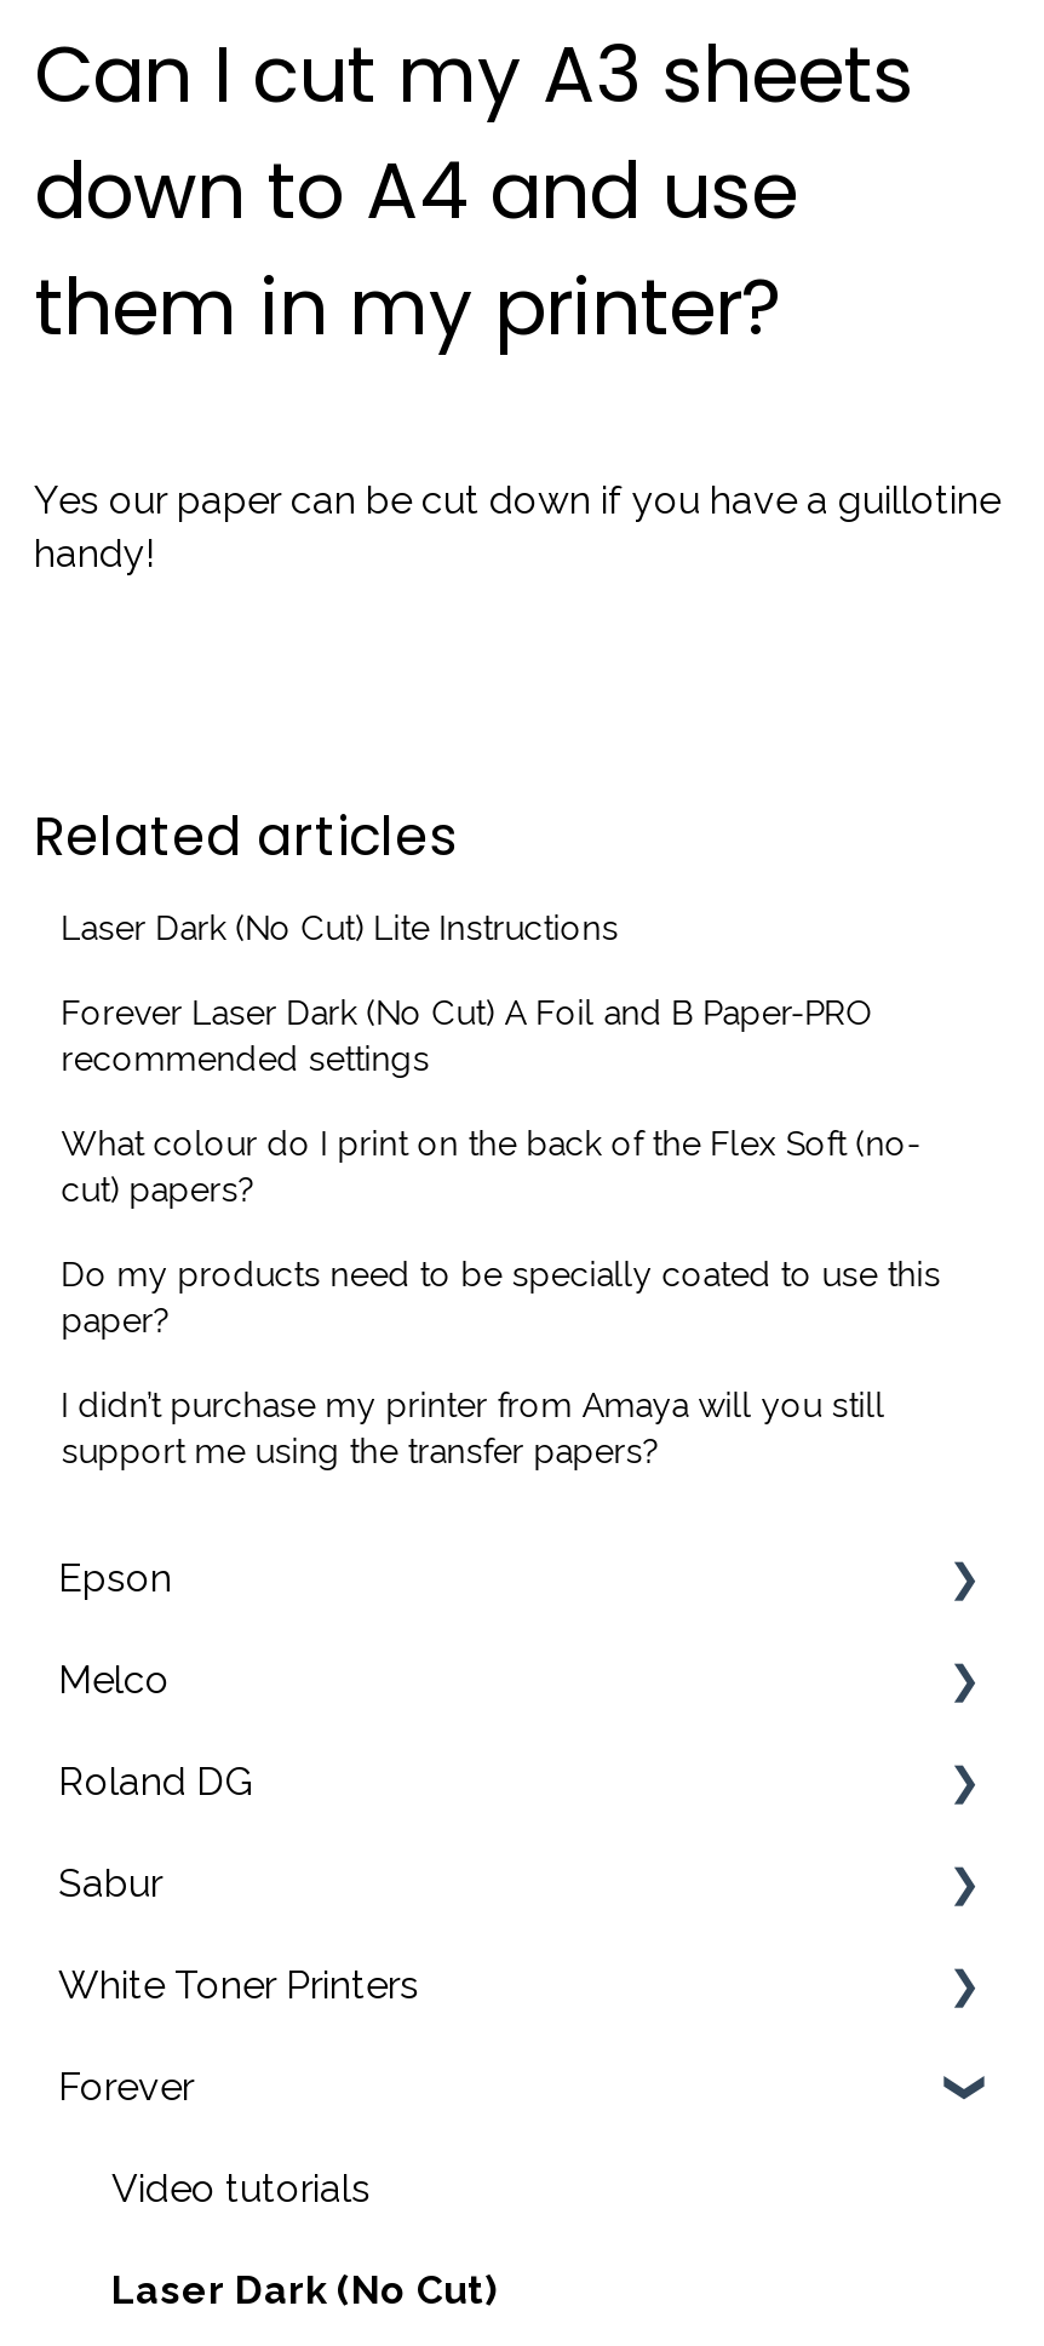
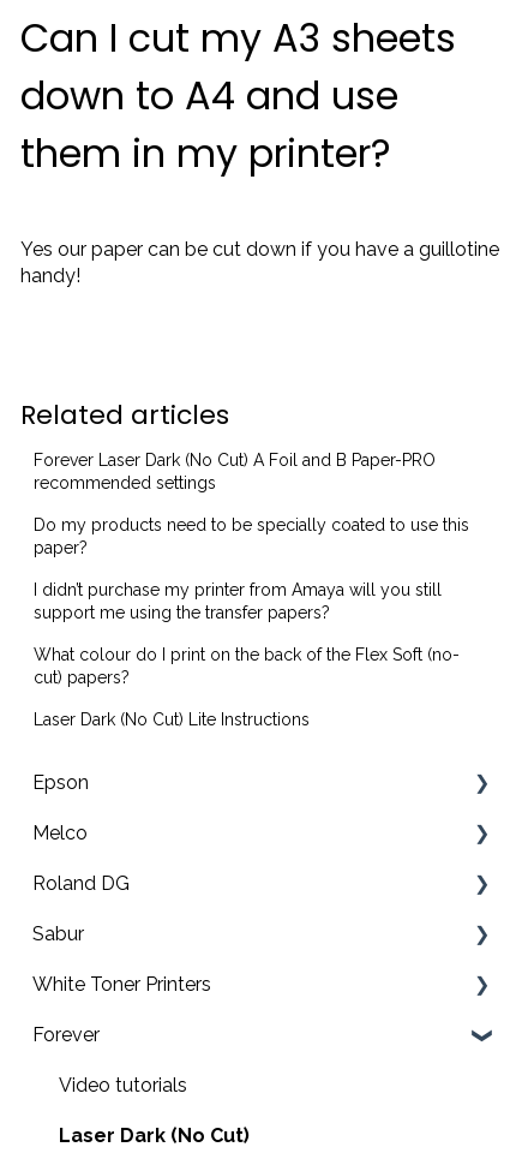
moved [61,907,618,946] -> [34,710,310,729]: Laser Dark (No Cut) Lite Instructions
moved [61,992,873,1077] -> [34,450,436,492]: Forever Laser Dark (No Cut) A Foil and B Paper-PRO | recommended settings
moved [61,1123,921,1208] -> [34,645,460,687]: What colour do I print on the back of the Flex Soft (no- | cut) papers?
moved [61,1254,940,1469] -> [34,515,469,622]: Do my products need to be specially coated to use this | paper? | I didn’t purchase my printer from Amaya will you still | support me using the transfer papers?

